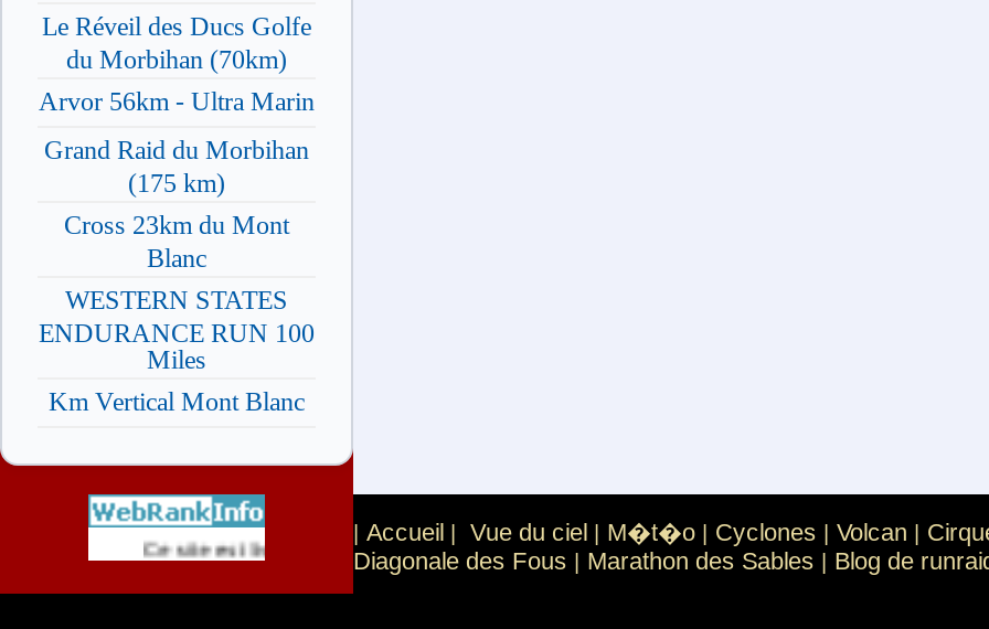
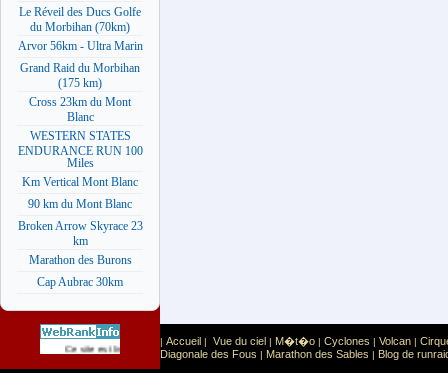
none -> [17,197,142,289] 90 km du Mont Blanc | Broken Arrow Skyrace 23 | km | Marathon des Burons | Cap Aubrac 30km

